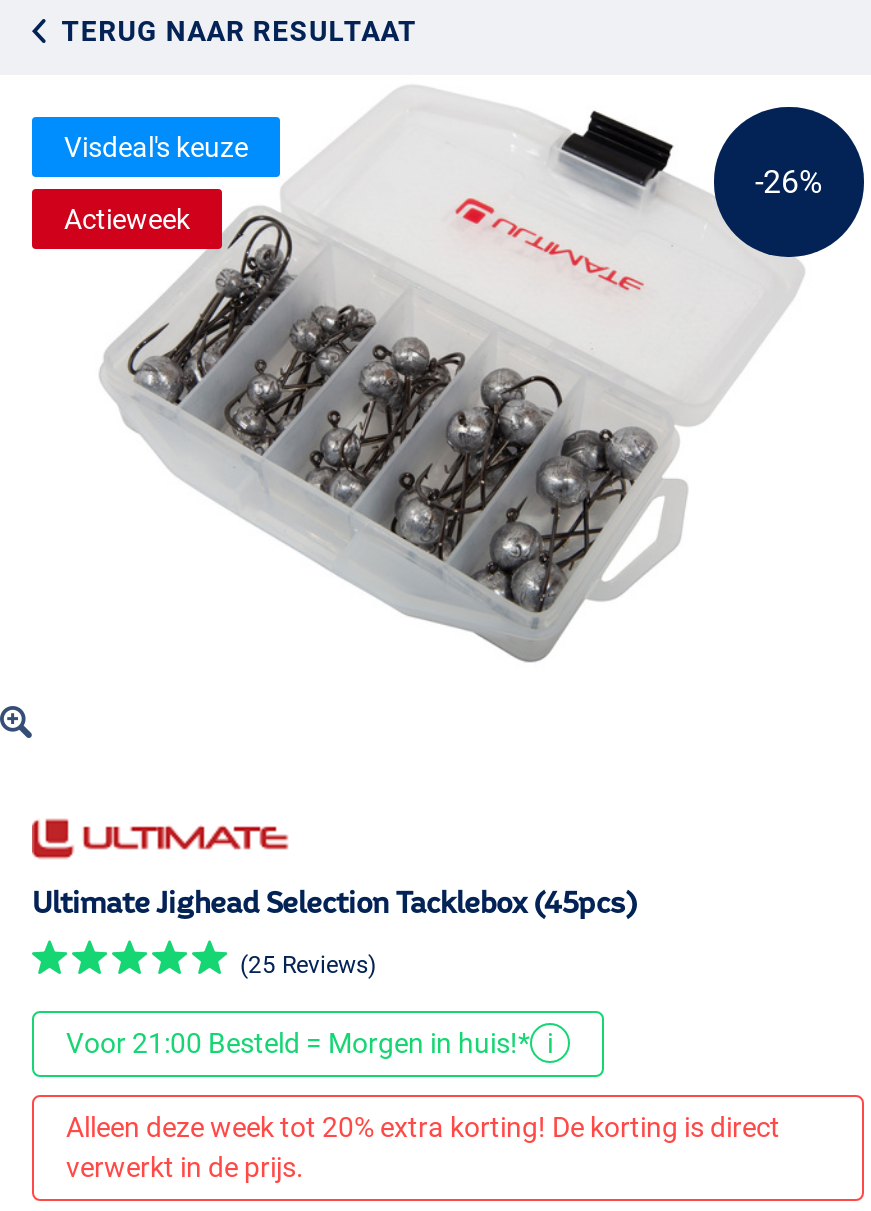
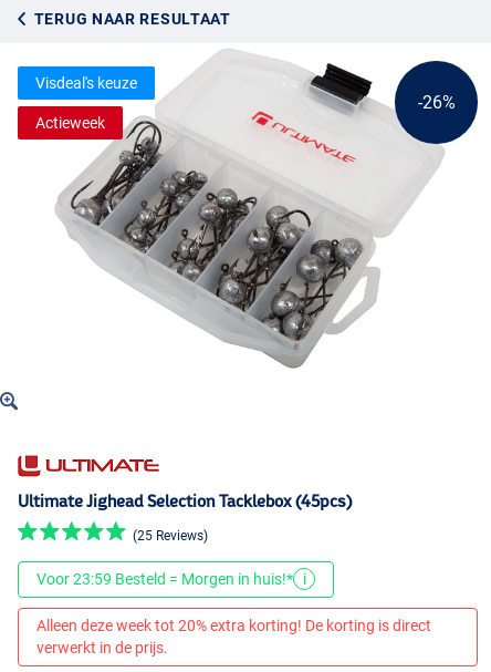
[66,1028,553,1060] Voor 21:00 Besteld = Morgen in huis!* i -> [36,570,306,588] Voor 23:59 Besteld = Morgen in huis!* i

